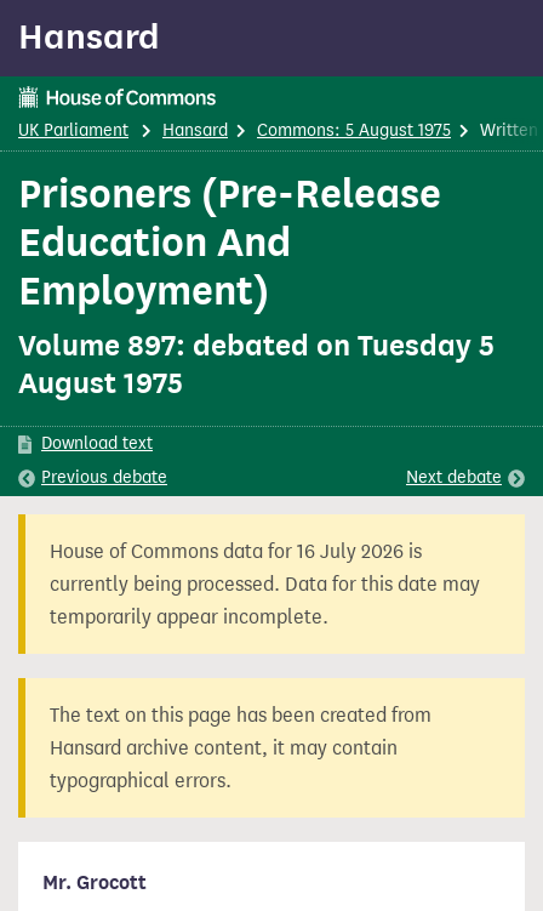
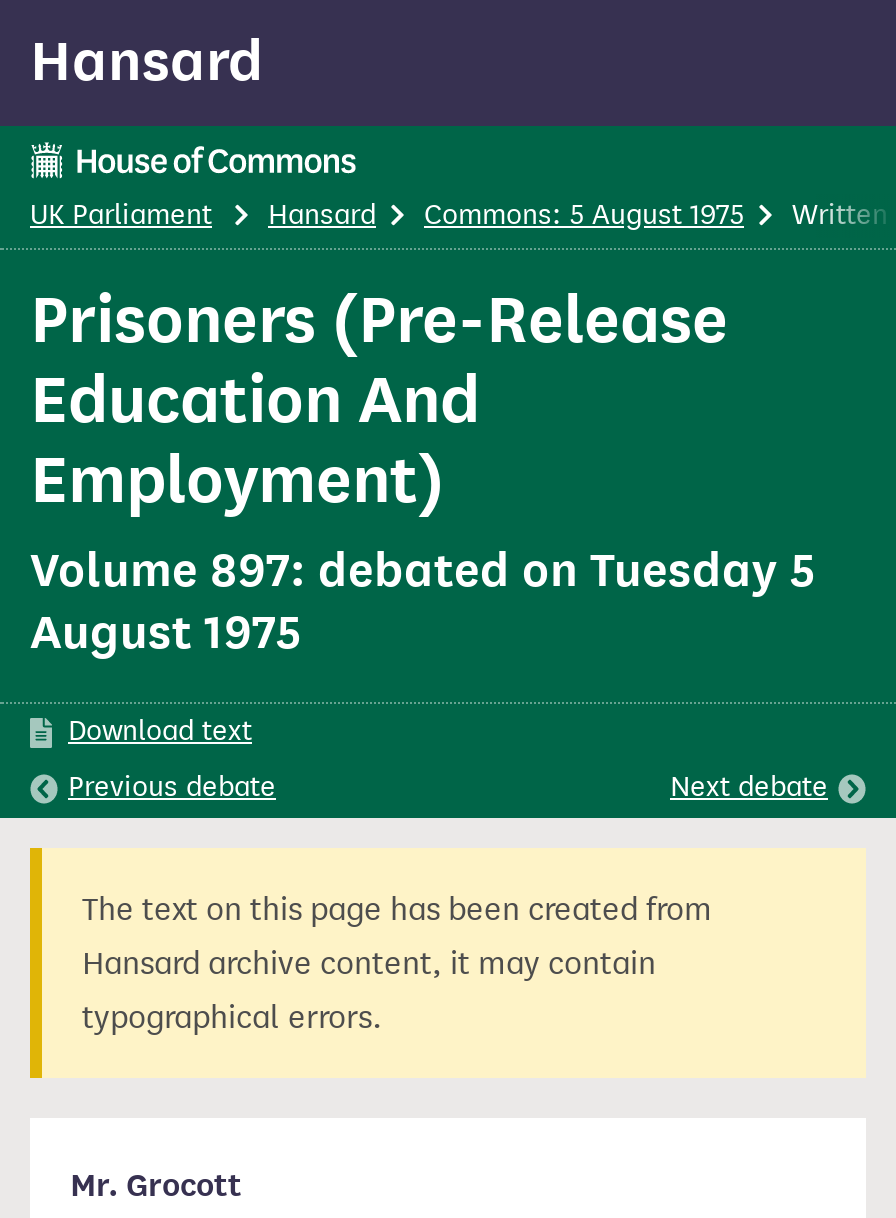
[50,540,480,628] House of Commons data for 16 July 2026 is | currently being processed. Data for this date may | temporarily appear incomplete. -> none

